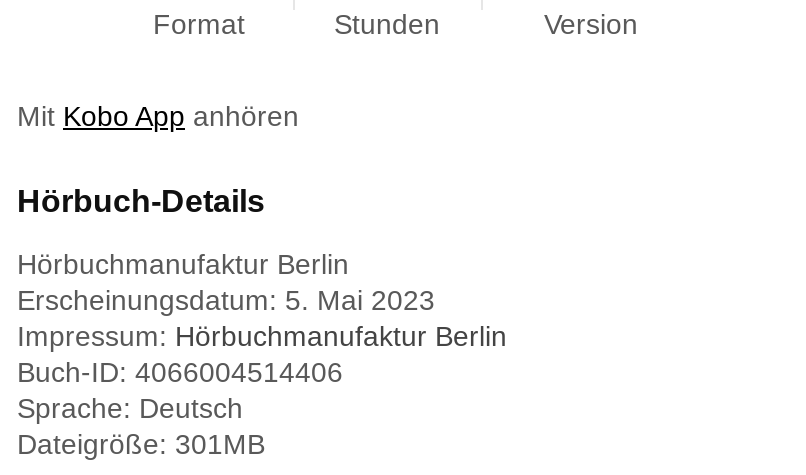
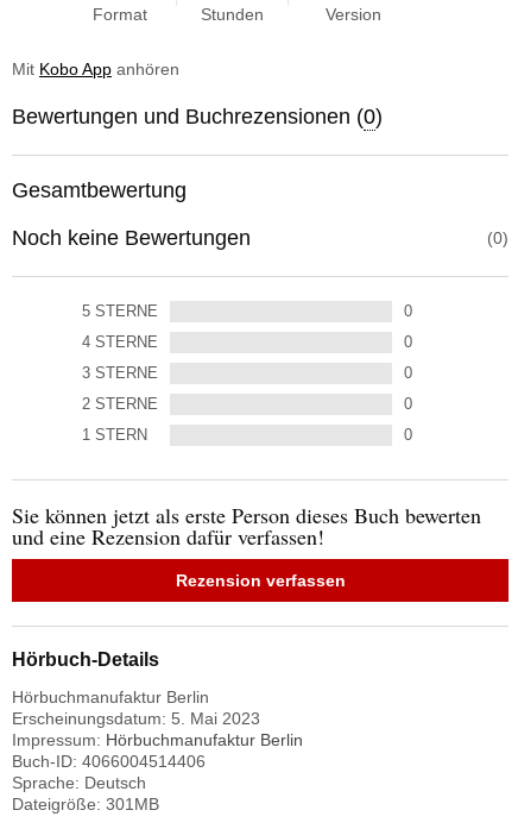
none -> [12,105,503,250] Bewertungen und Buchrezensionen (0) | Gesamtbewertung | Noch keine Bewertungen | 0
none -> [12,302,481,590] 5 STERNE | 0 | 4 STERNE | 0 | 3 STERNE | 0 | 2 STERNE | 0 | 1 STERN | 0 | Sie können jetzt als erste Person dieses Buch bewerten | und eine Rezension dafür verfassen! | Rezension verfassen

